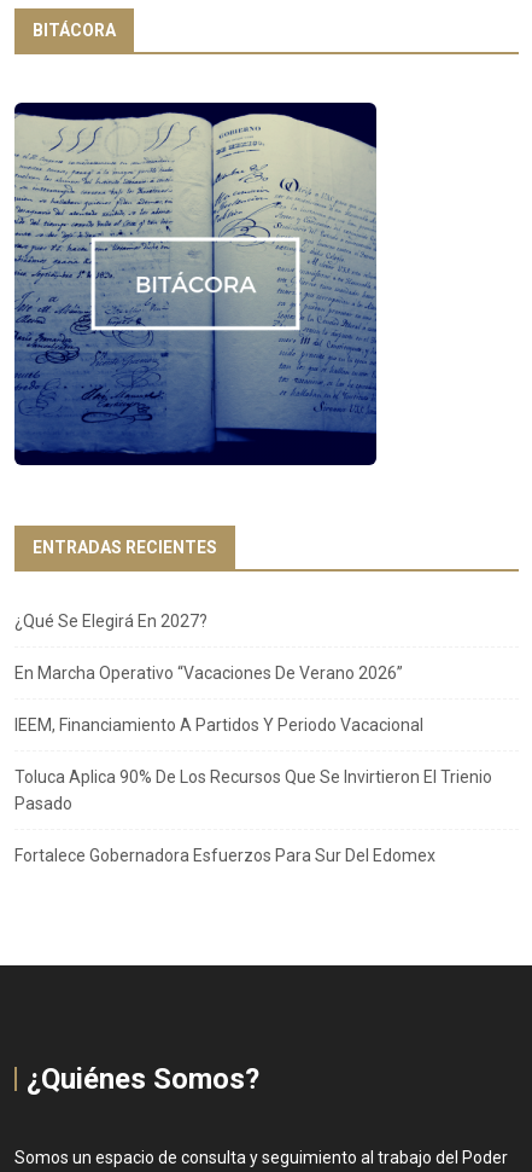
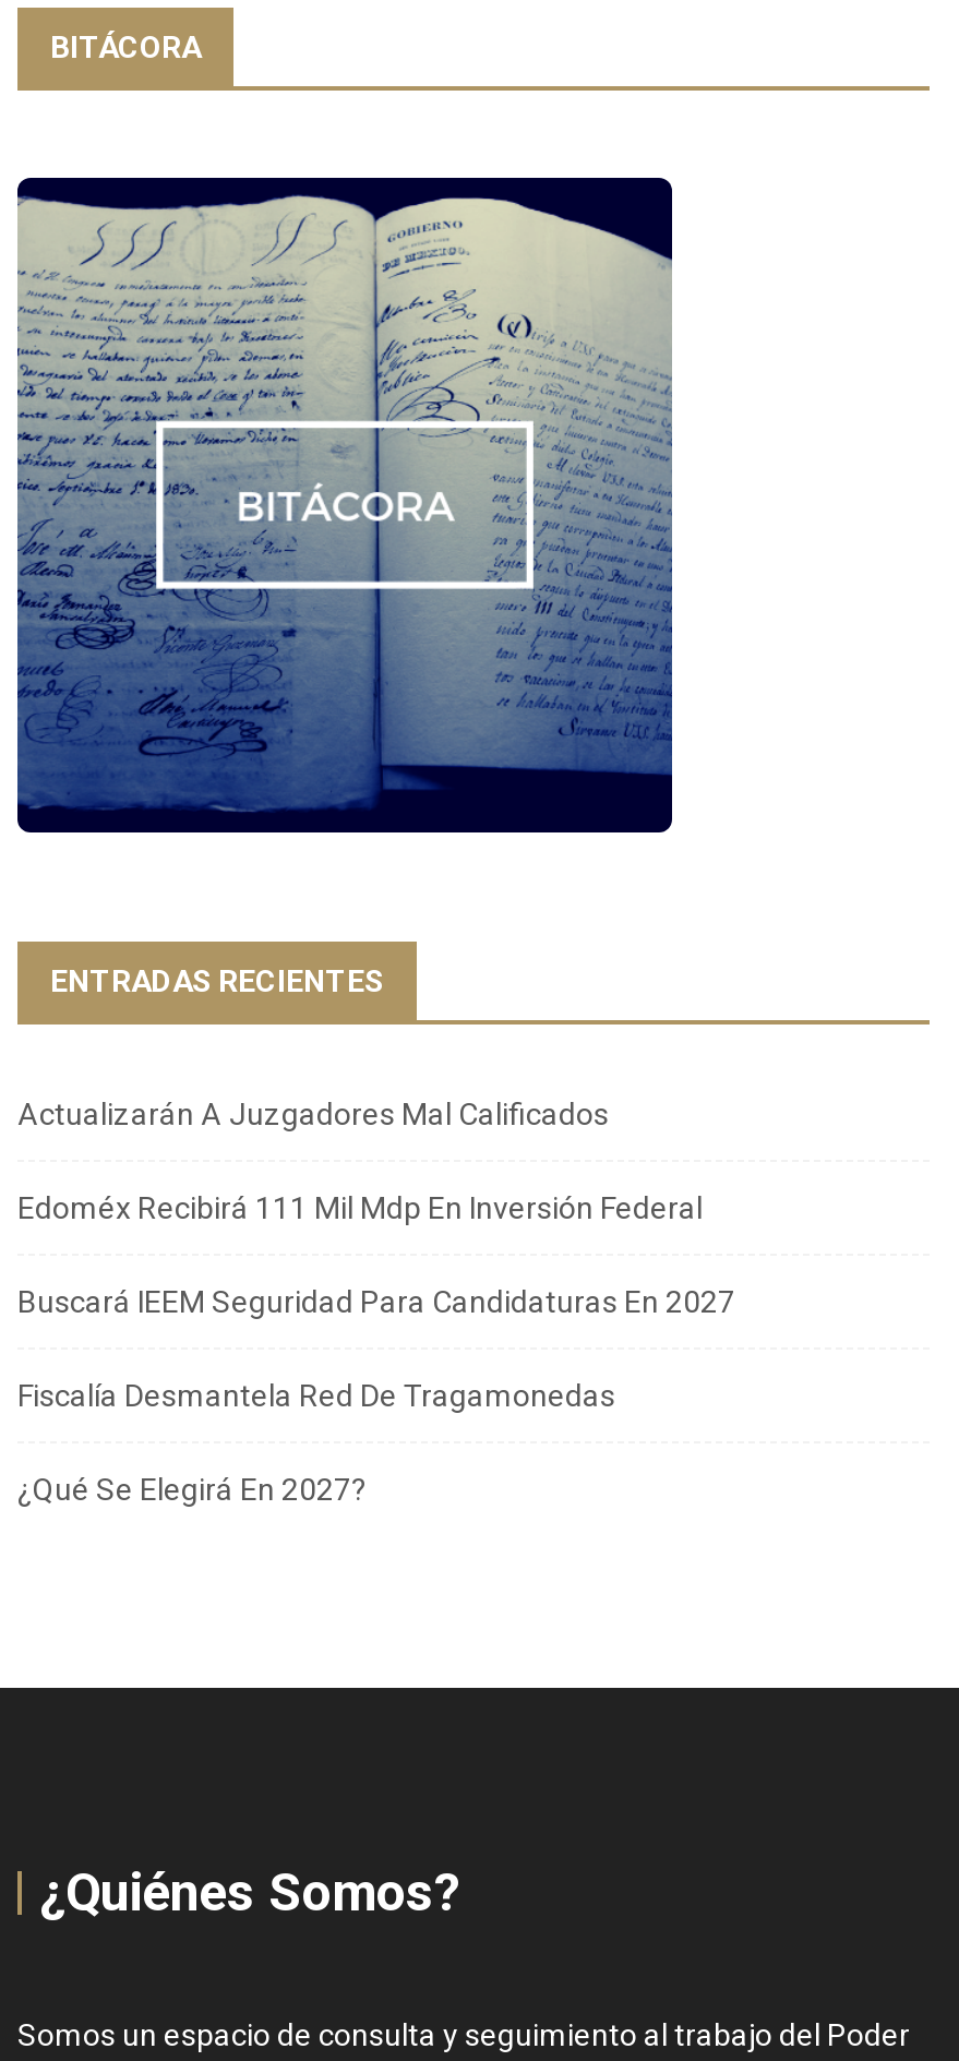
none -> [17,1096,735,1412] Actualizarán A Juzgadores Mal Calificados | Edoméx Recibirá 111 Mil Mdp En Inversión Federal | Buscará IEEM Seguridad Para Candidaturas En 2027 | Fiscalía Desmantela Red De Tragamonedas
moved [14,611,207,630] -> [17,1471,367,1506]: ¿Qué Se Elegirá En 2027?
[14,663,492,865] En Marcha Operativo “Vacaciones De Verano 2026” | IEEM, Financiamiento A Partidos Y Periodo Vacacional | Toluca Aplica 90% De Los Recursos Que Se Invirtieron El Trienio | Pasado | Fortalece Gobernadora Esfuerzos Para Sur Del Edomex -> none

